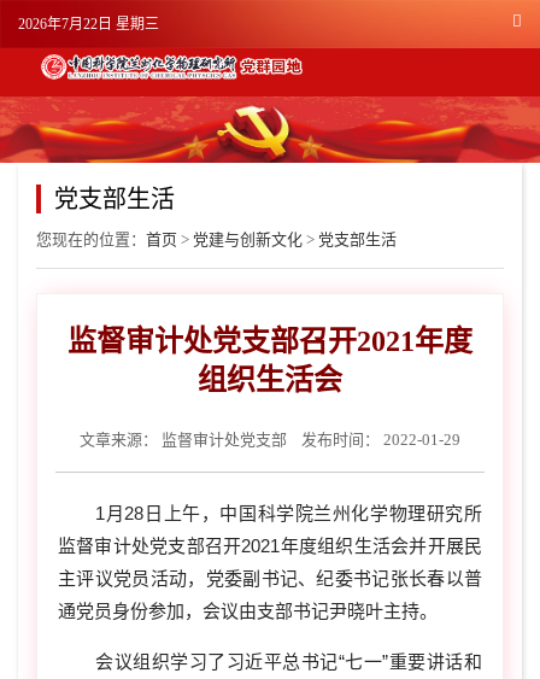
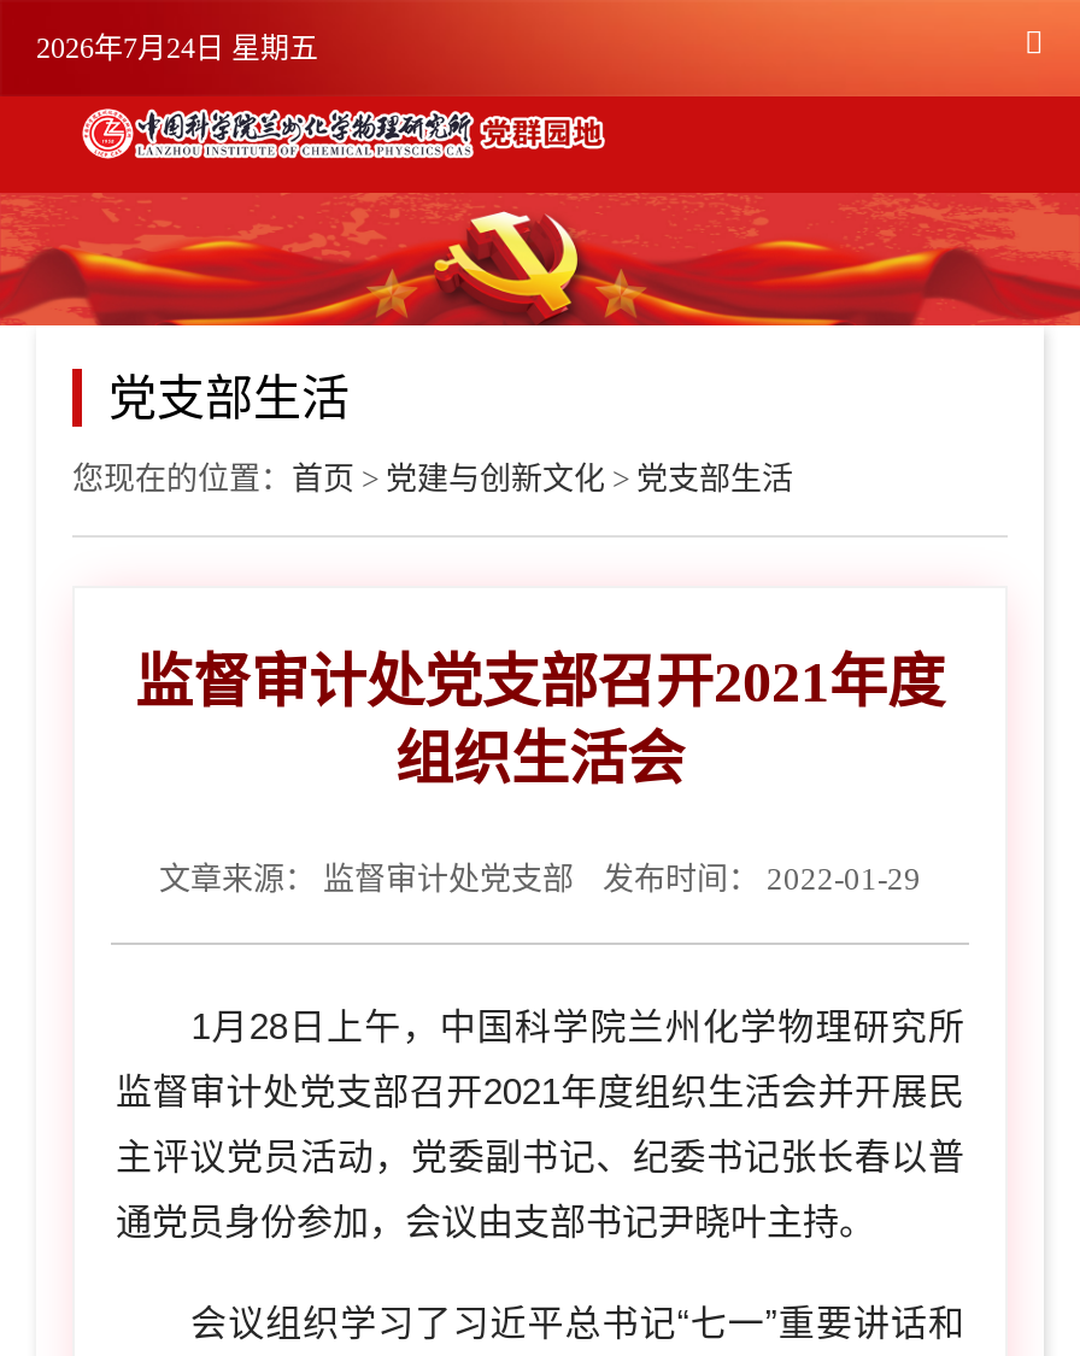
[18,16,159,33] 2026年7月22日 星期三 -> [36,31,318,65] 2026年7月24日 星期五

